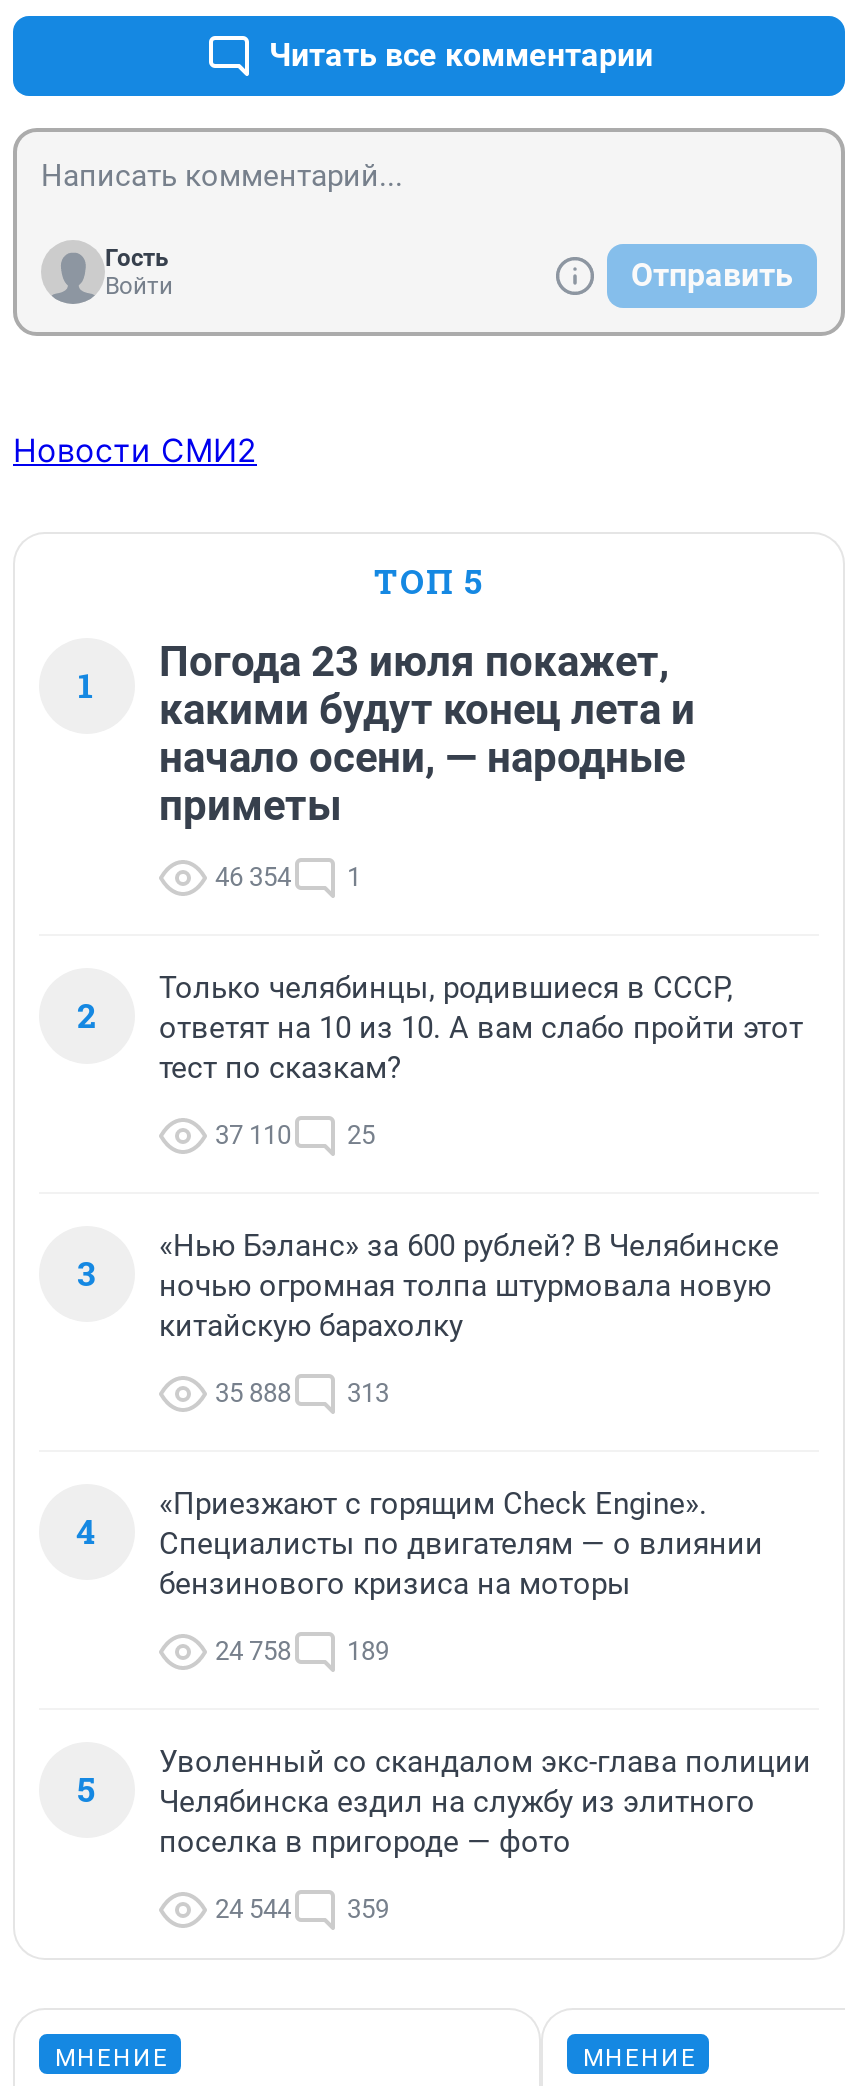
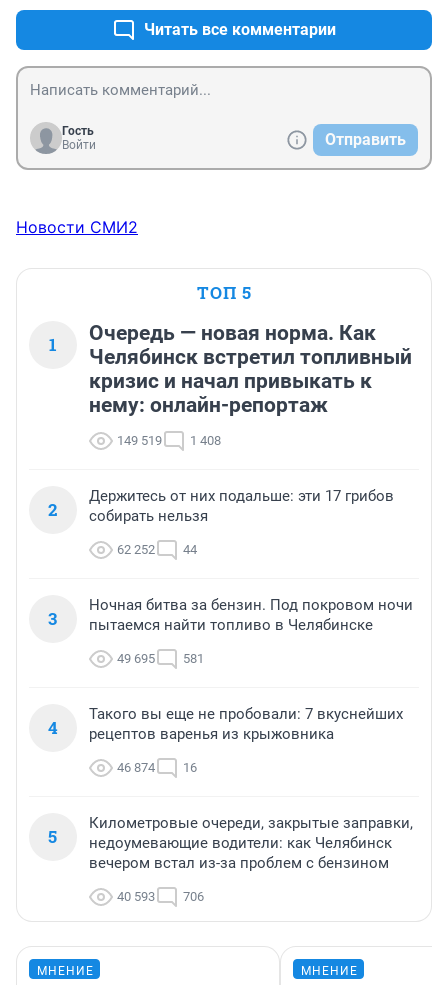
[159,638,695,830] Погода 23 июля покажет, | какими будут конец лета и | начало осени, — народные | приметы -> [89,321,412,417] Очередь — новая норма. Как | Челябинск встретил топливный | кризис и начал привыкать к | нему: онлайн-репортаж
[215,862,361,892] 46 354 | 1 -> [117,433,221,448] 149 519 | 1 408
[159,970,803,1086] Только челябинцы, родившиеся в СССР, | ответят на 10 из 10. А вам слабо пройти этот | тест по сказкам? -> [89,487,394,525] Держитесь от них подальше: эти 17 грибов | собирать нельзя
[215,1120,375,1150] 37 110 | 25 -> [117,542,197,557] 62 252 | 44
[159,1228,779,1344] «Нью Бэланс» за 600 рублей? В Челябинске | ночью огромная толпа штурмовала новую | китайскую барахолку -> [89,596,413,634] Ночная битва за бензин. Под покровом ночи | пытаемся найти топливо в Челябинске
[215,1378,389,1408] 35 888 | 313 -> [117,651,204,666] 49 695 | 581
[159,1486,763,1602] «Приезжают с горящим Check Engine». | Специалисты по двигателям — о влиянии | бензинового кризиса на моторы -> [89,705,403,743] Такого вы еще не пробовали: 7 вкуснейших | рецептов варенья из крыжовника
[215,1636,389,1666] 24 758 | 189 -> [117,760,197,775] 46 874 | 16
[159,1744,811,1860] Уволенный со скандалом экс-глава полиции | Челябинска ездил на службу из элитного | поселка в пригороде — фото -> [89,814,413,872] Километровые очереди, закрытые заправки, | недоумевающие водители: как Челябинск | вечером встал из-за проблем с бензином
[215,1894,389,1924] 24 544 | 359 -> [117,889,204,904] 40 593 | 706

